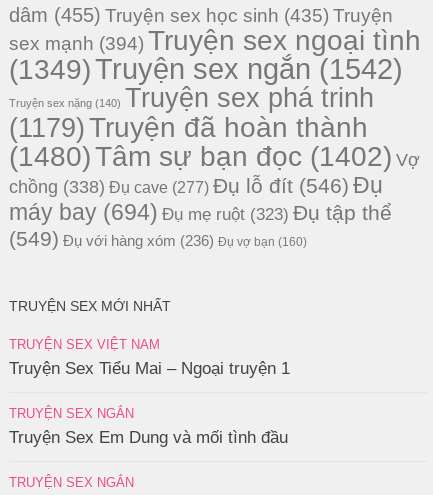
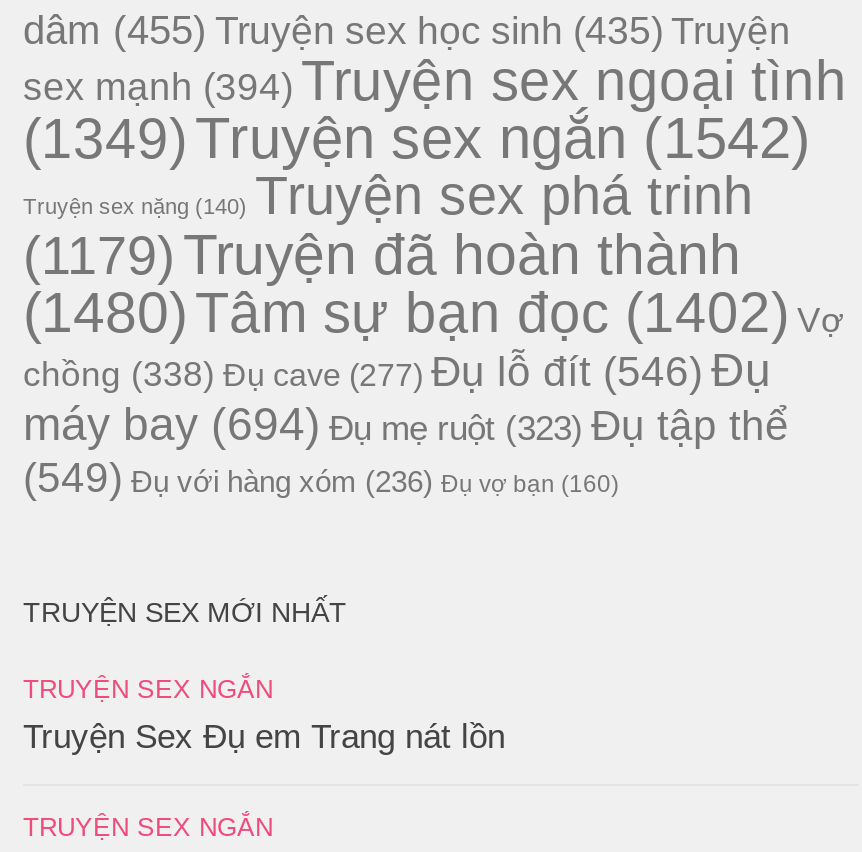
[9,337,290,378] TRUYỆN SEX VIỆT NAM | Truyện Sex Tiểu Mai – Ngoại truyện 1 -> none
[9,428,288,447] Truyện Sex Em Dung và mối tình đầu -> [23,718,505,756] Truyện Sex Đụ em Trang nát lồn

